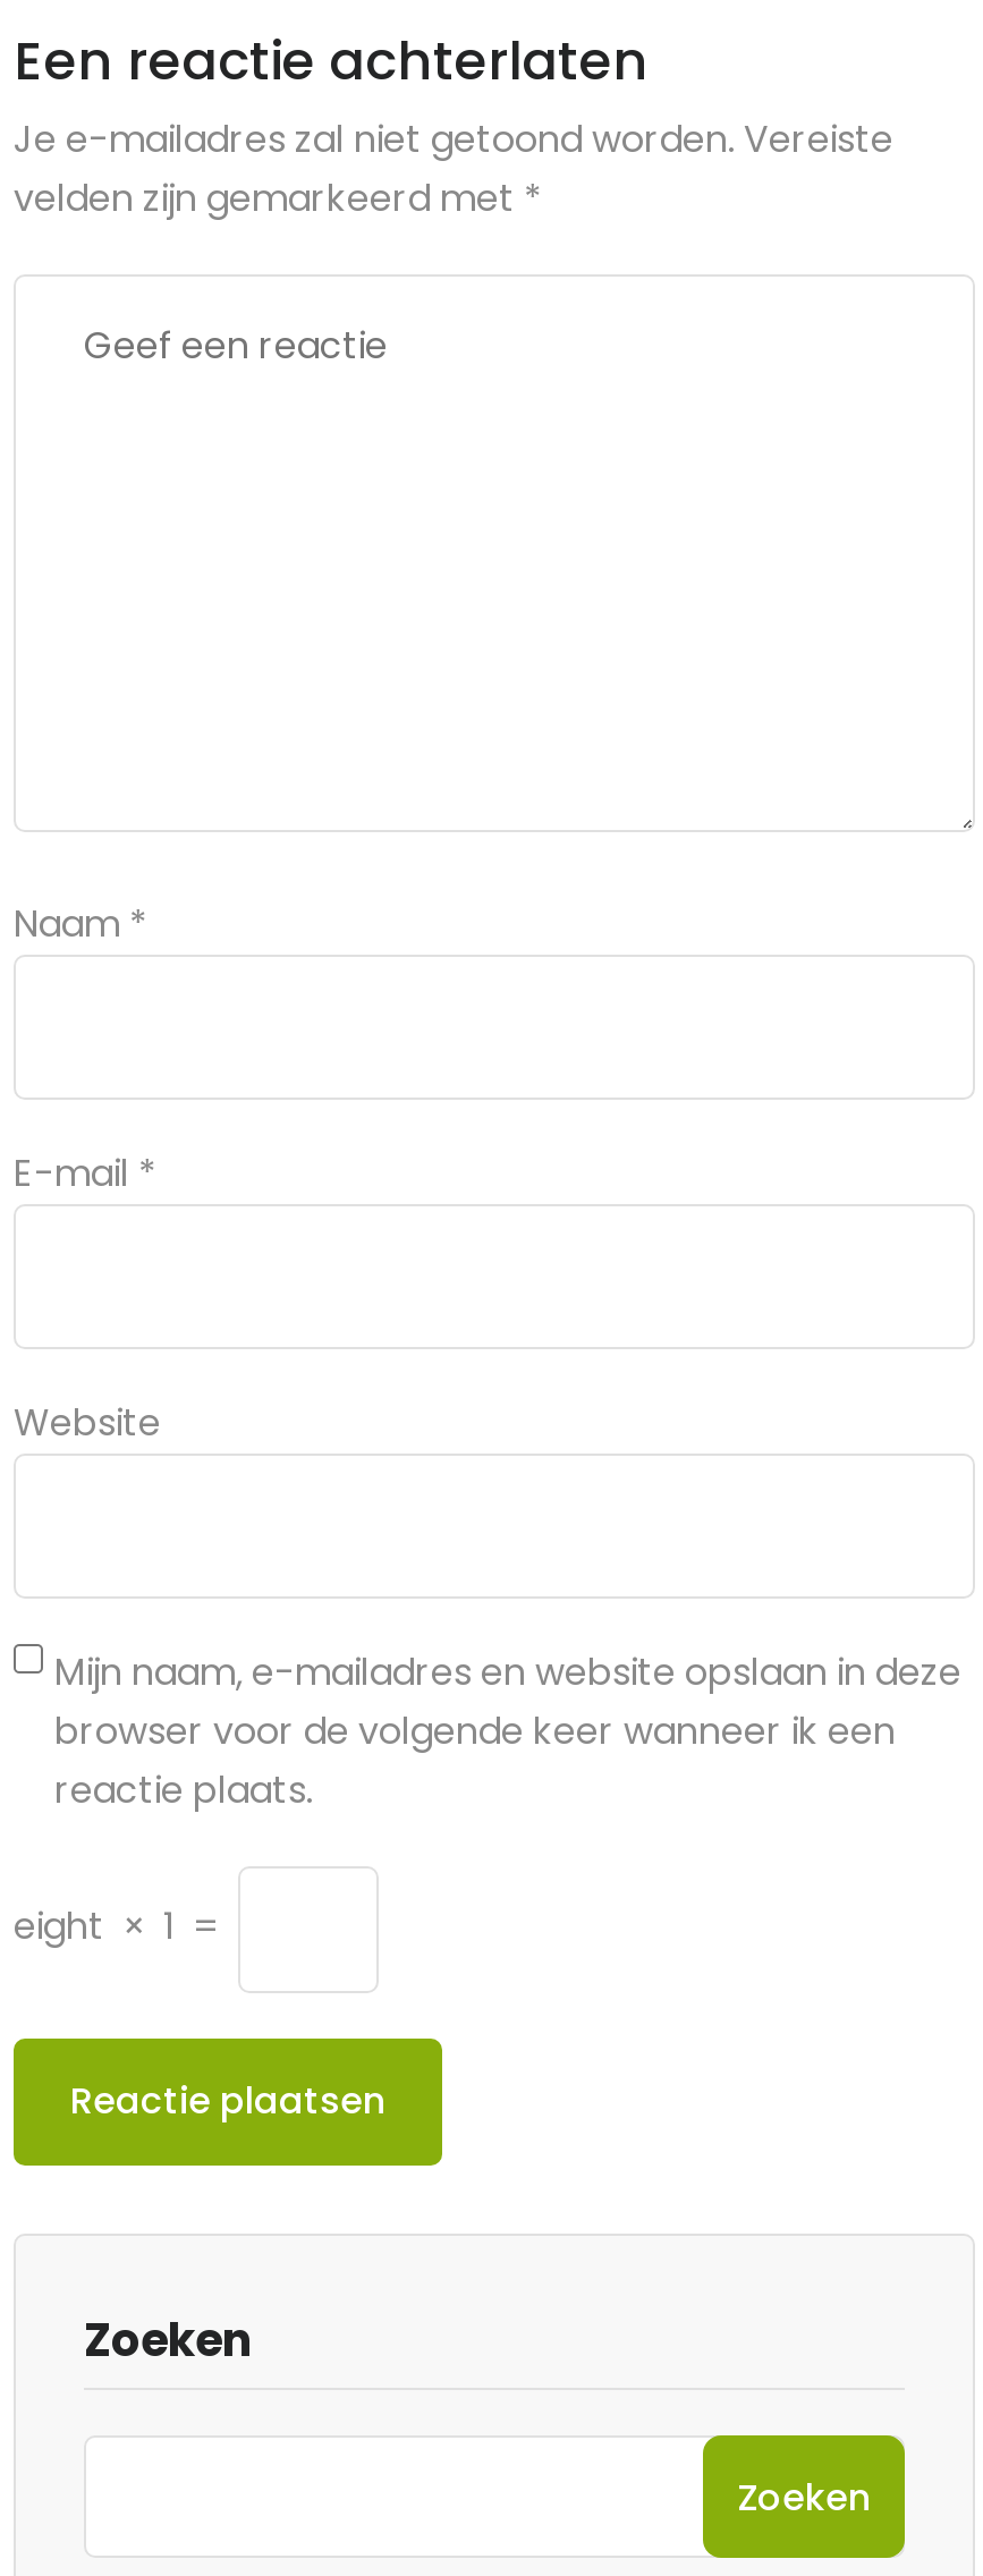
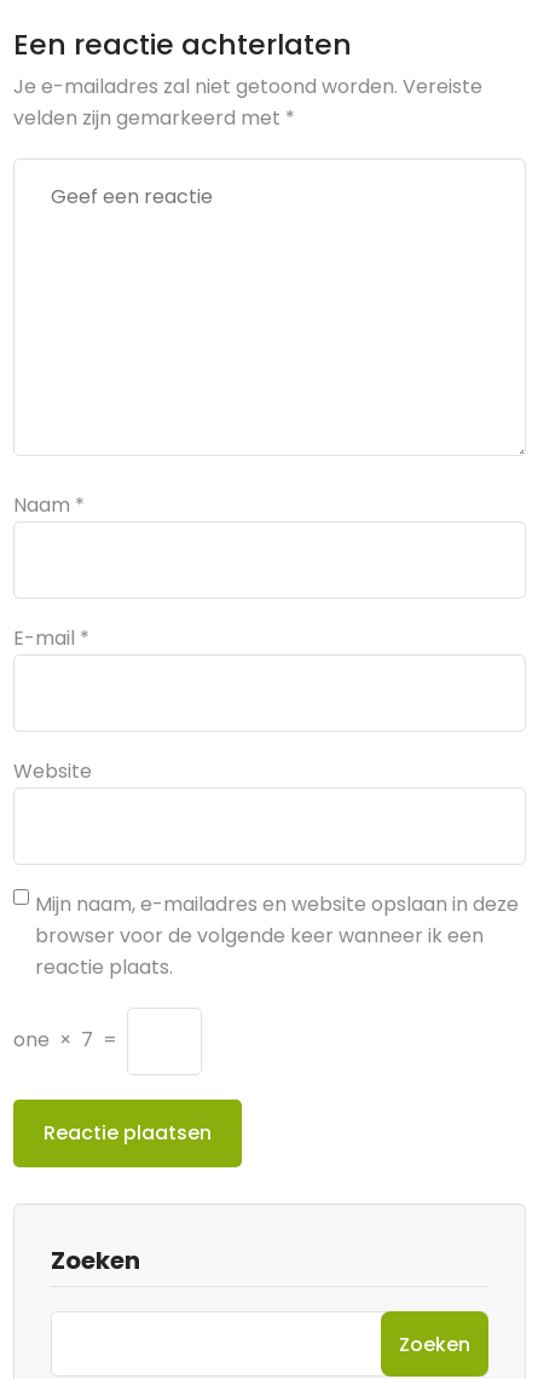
[14,1900,229,1952] eight × 1 = -> [13,1026,122,1054] one × 7 =

